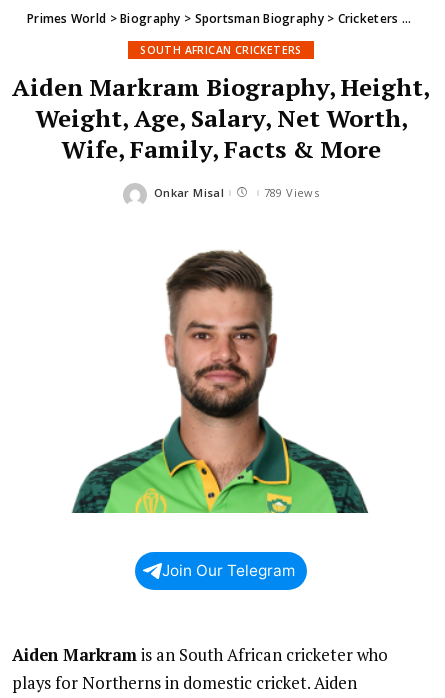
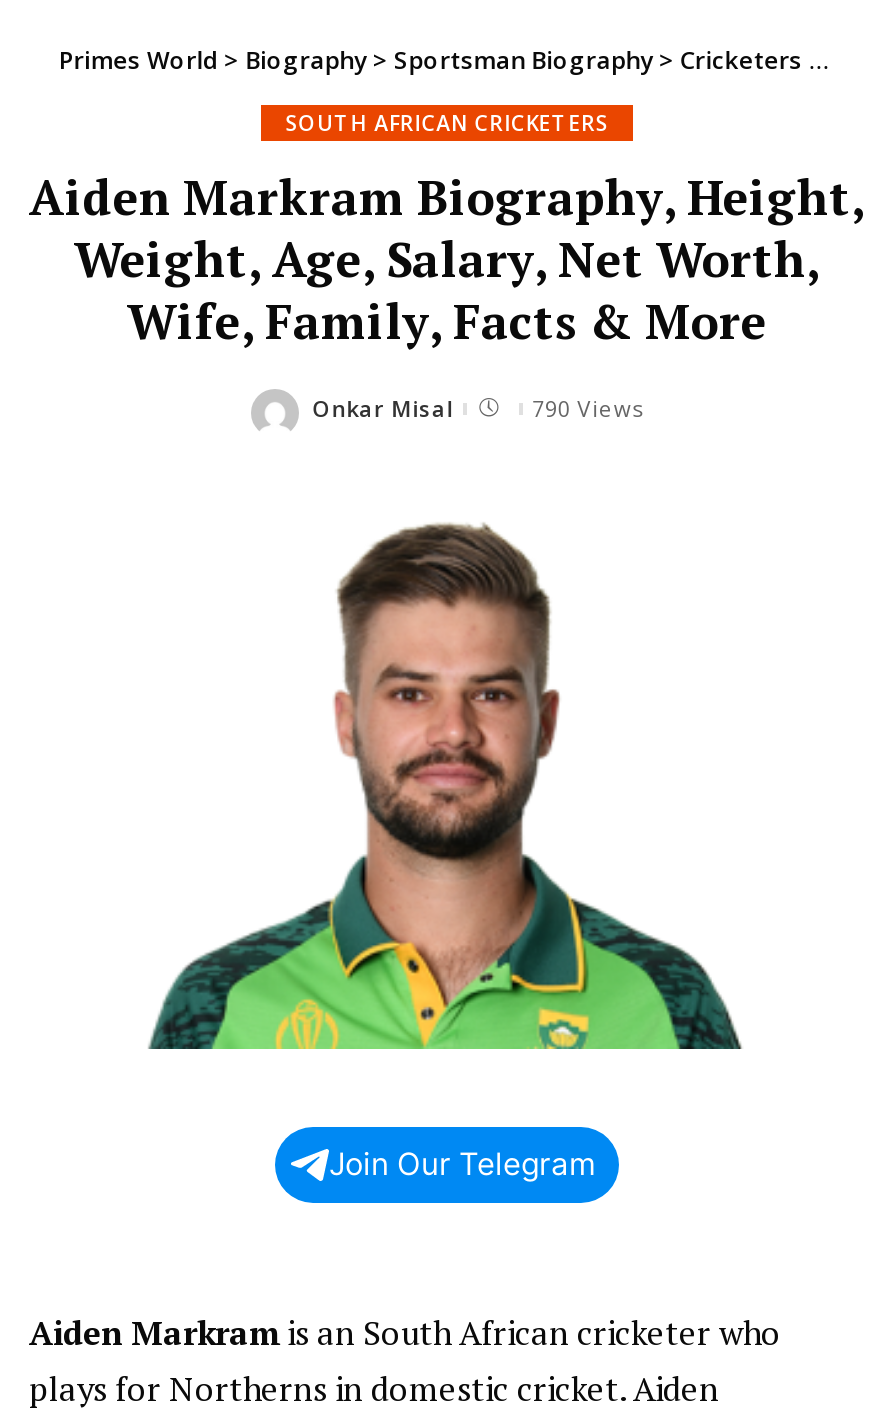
[264,185,319,200] 789 Views -> [532,393,643,423] 790 Views

